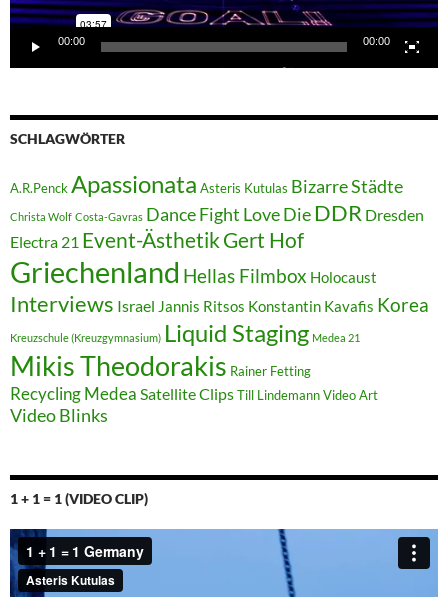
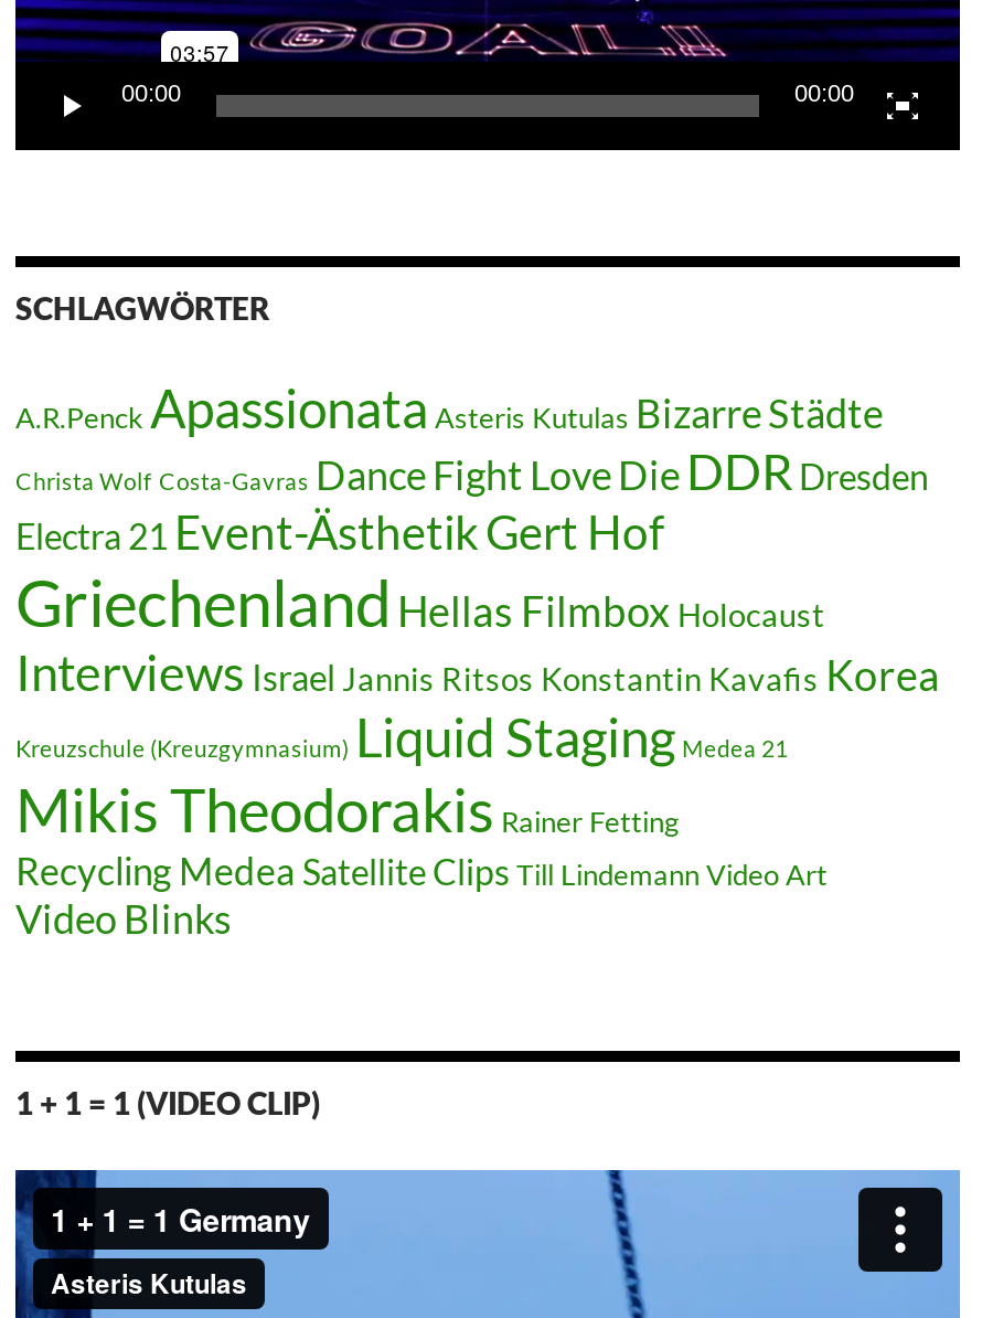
[392,538,430,576] [image] -> [856,1186,944,1274] [image]

